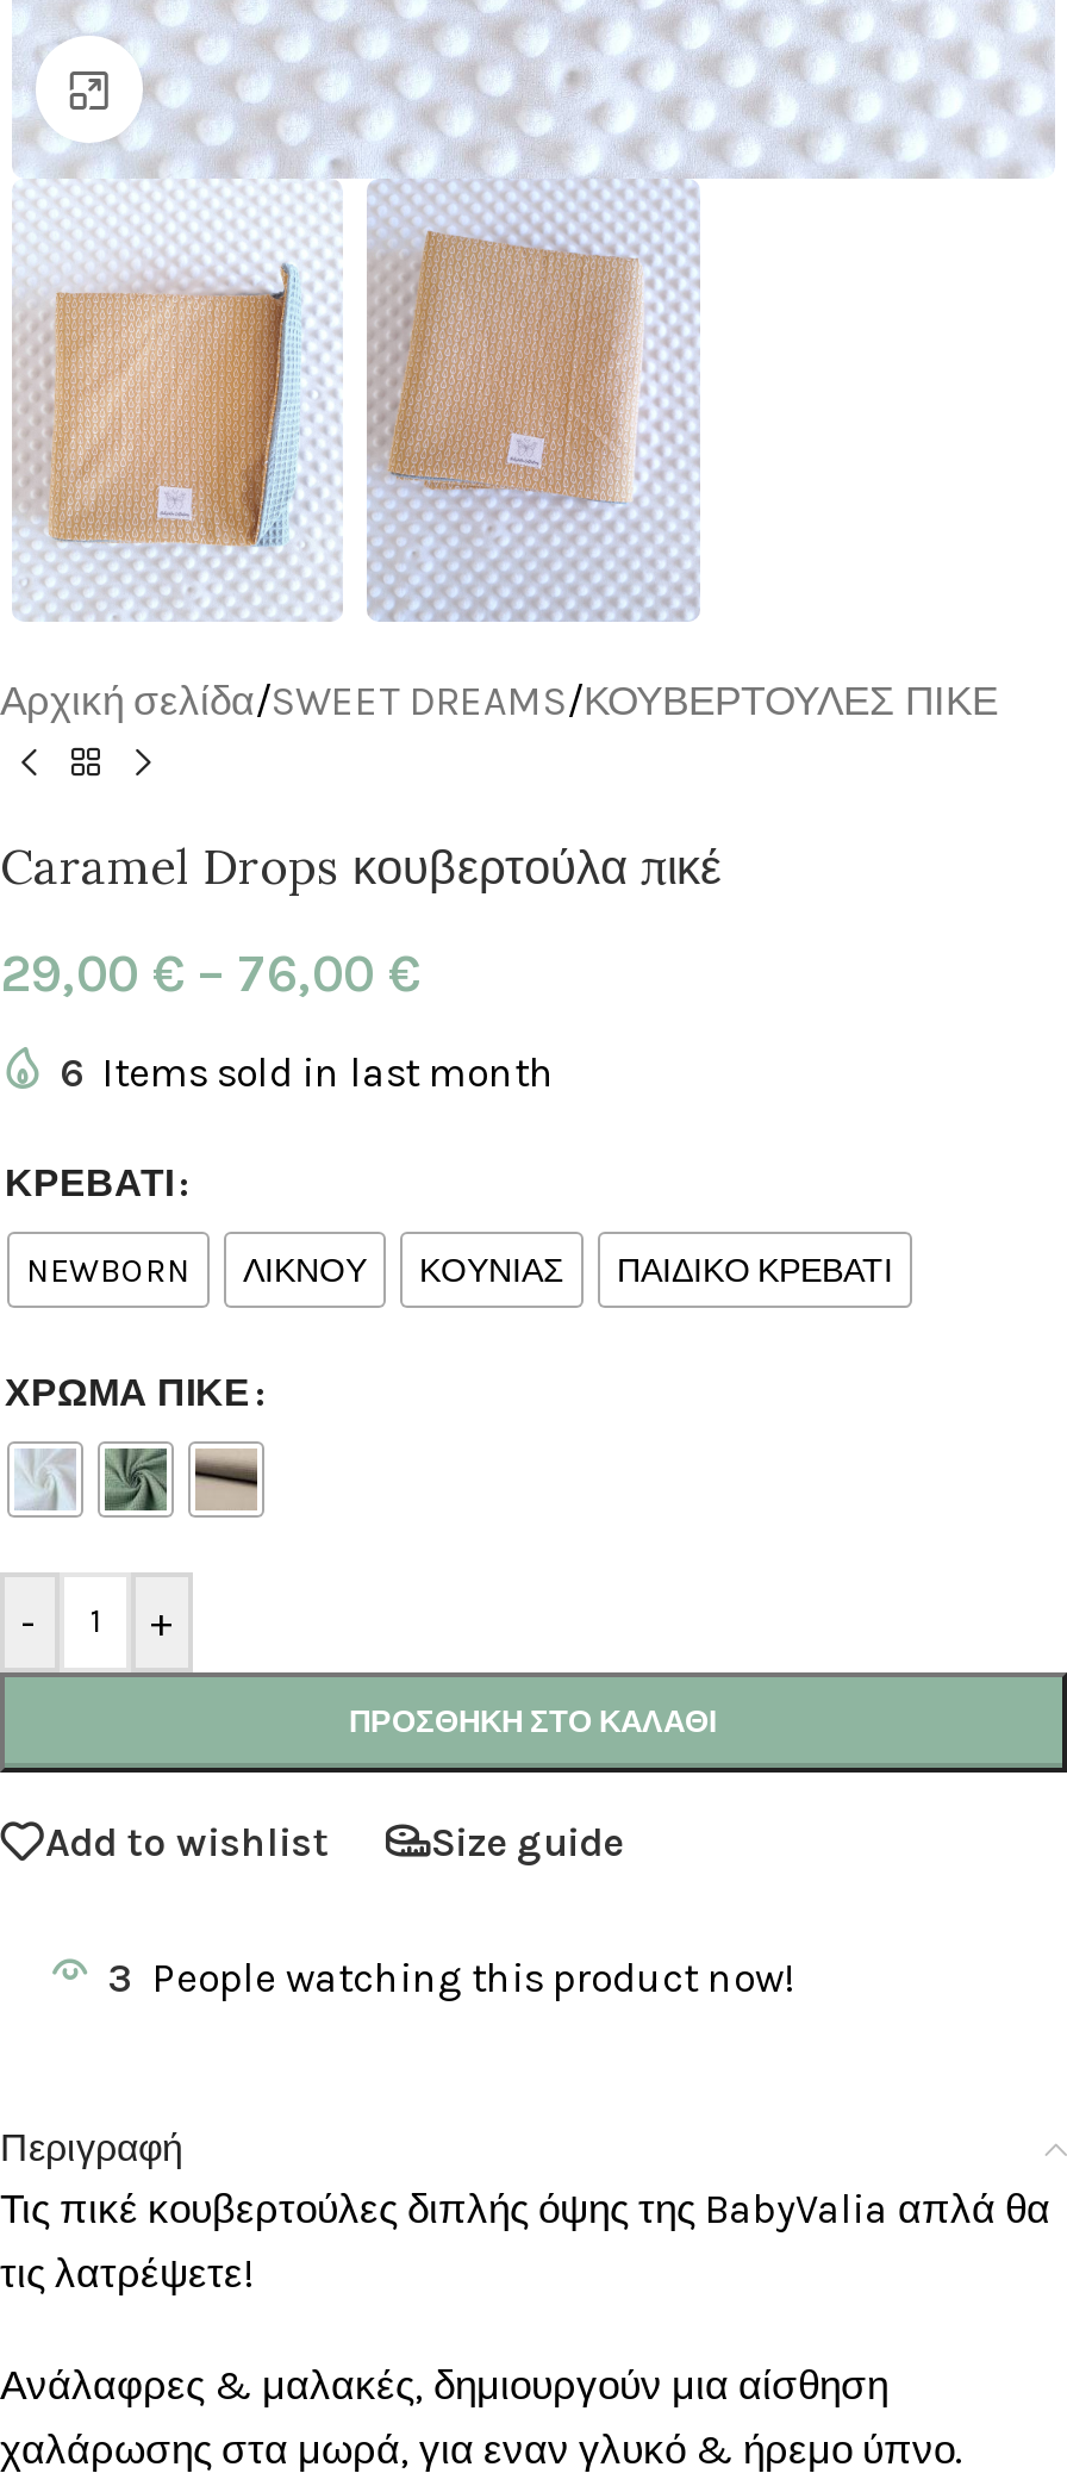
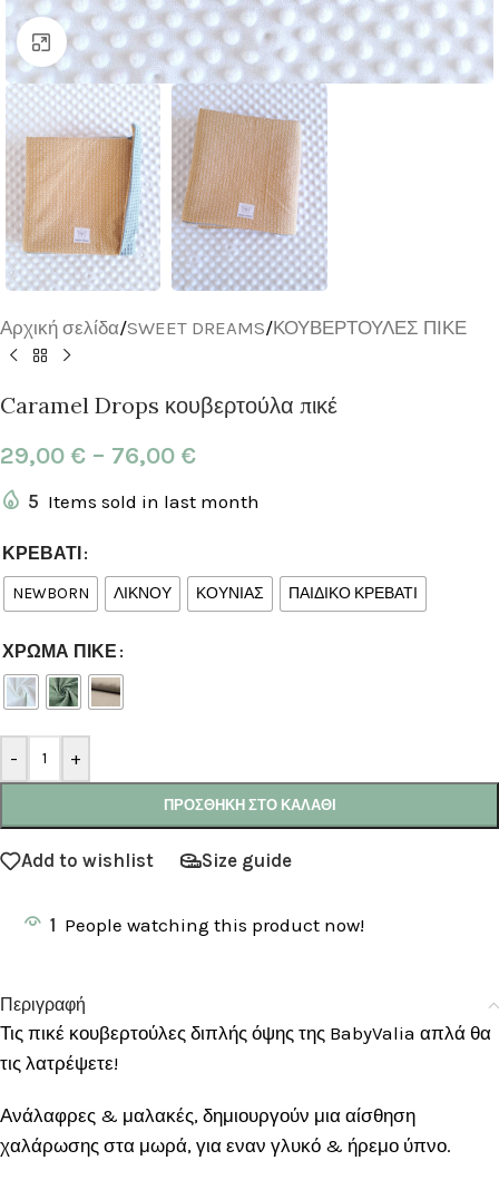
[60,1048,555,1096] 6 Items sold in last month -> [28,490,260,512] 5 Items sold in last month
[107,1954,793,2001] 3 People watching this product now! -> [50,913,364,936] 1 People watching this product now!

